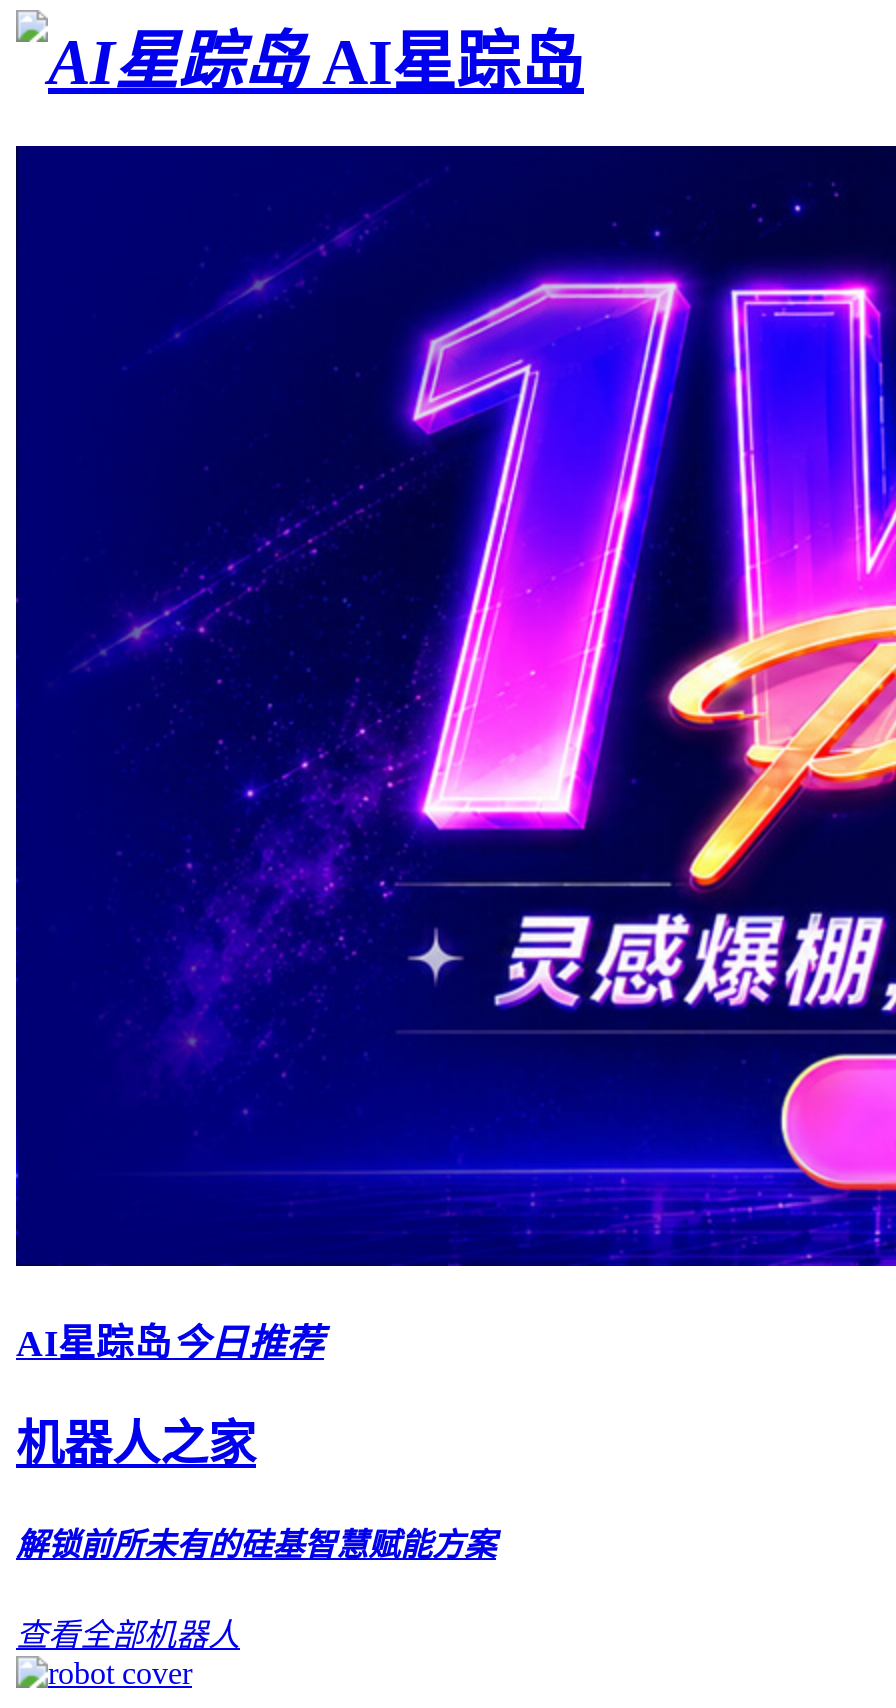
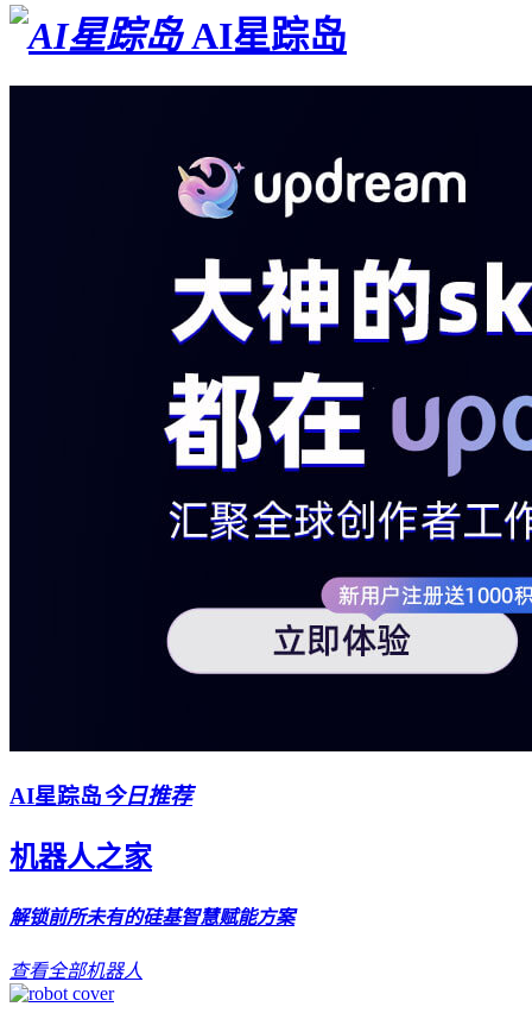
[14,146,890,1268] [image] -> [8,86,528,753] [image]

